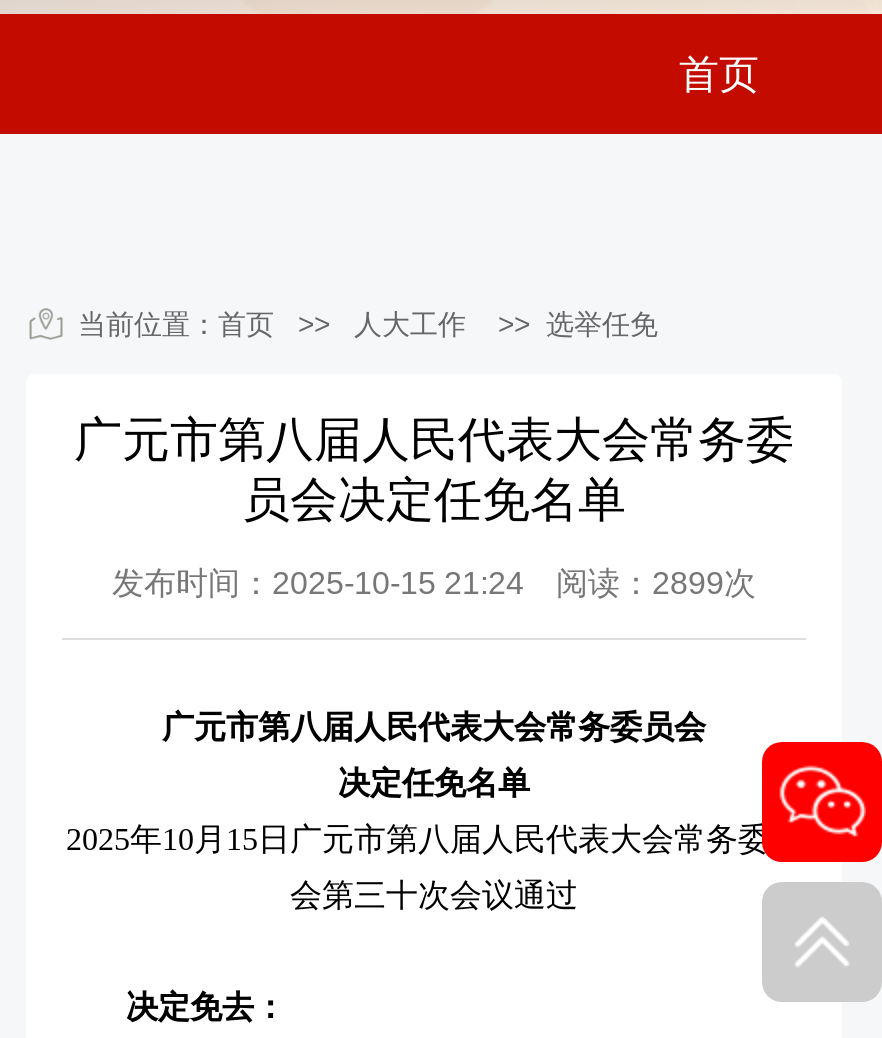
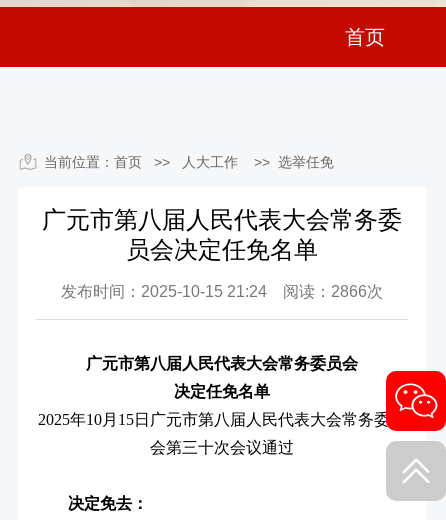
[112,566,756,600] 发布时间：2025-10-15 21:24 阅读：2899次 -> [61,283,383,300] 发布时间：2025-10-15 21:24 阅读：2866次

